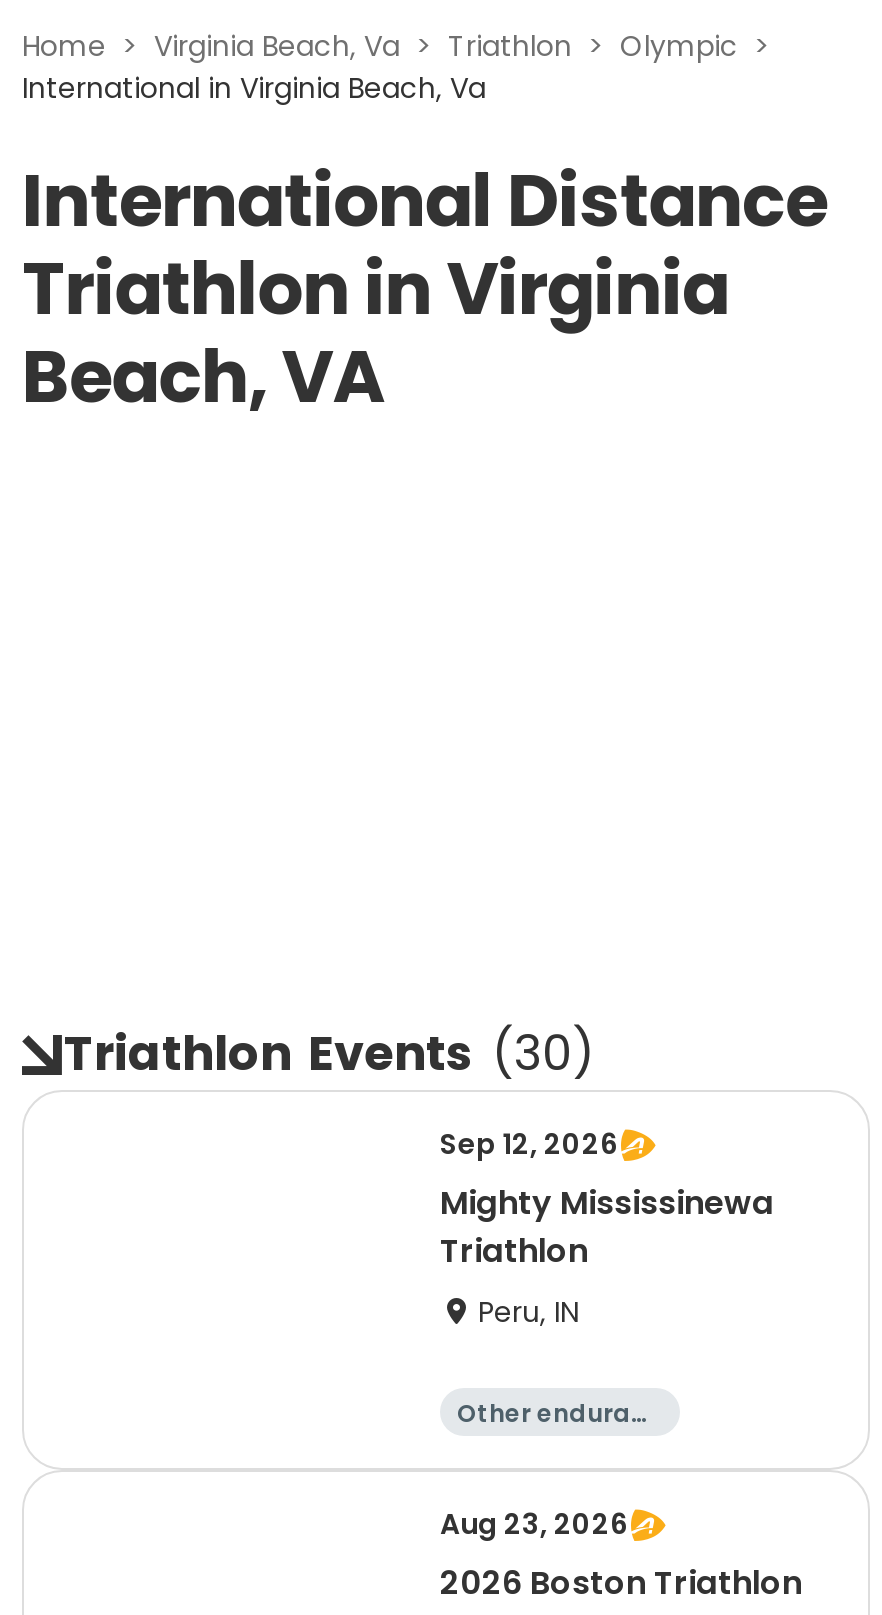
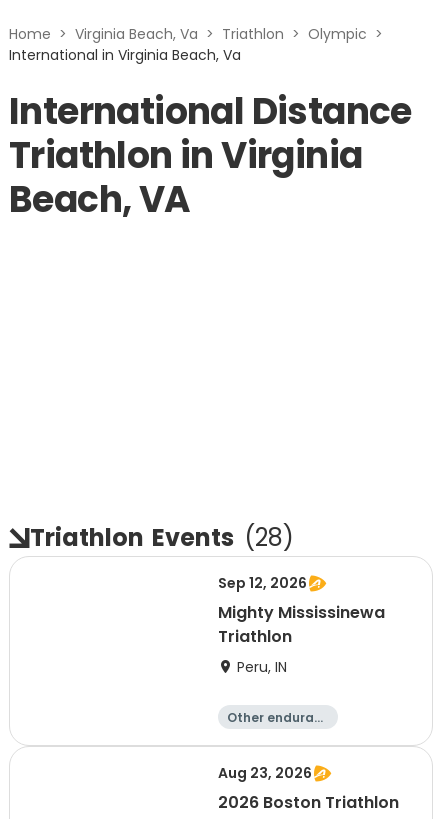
[64,1020,594,1086] Triathlon Events (30) -> [30,521,294,554] Triathlon Events (28)

